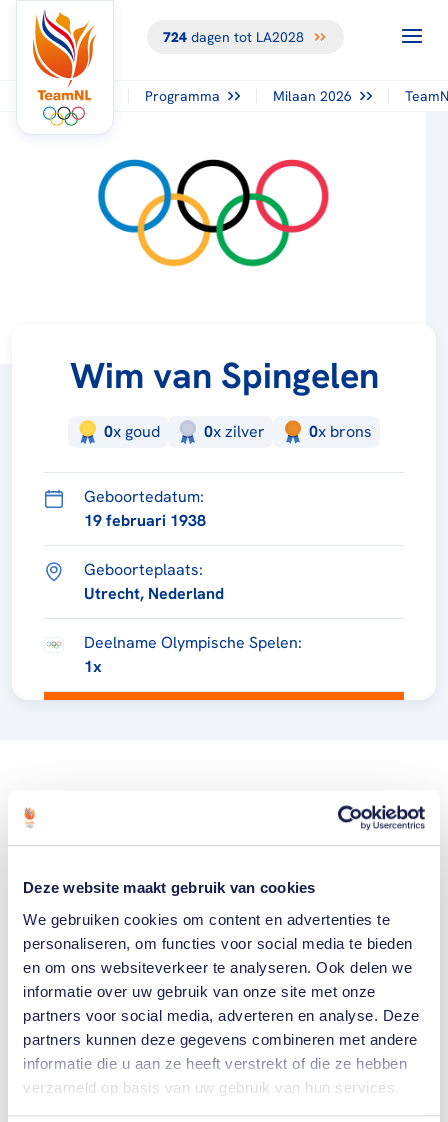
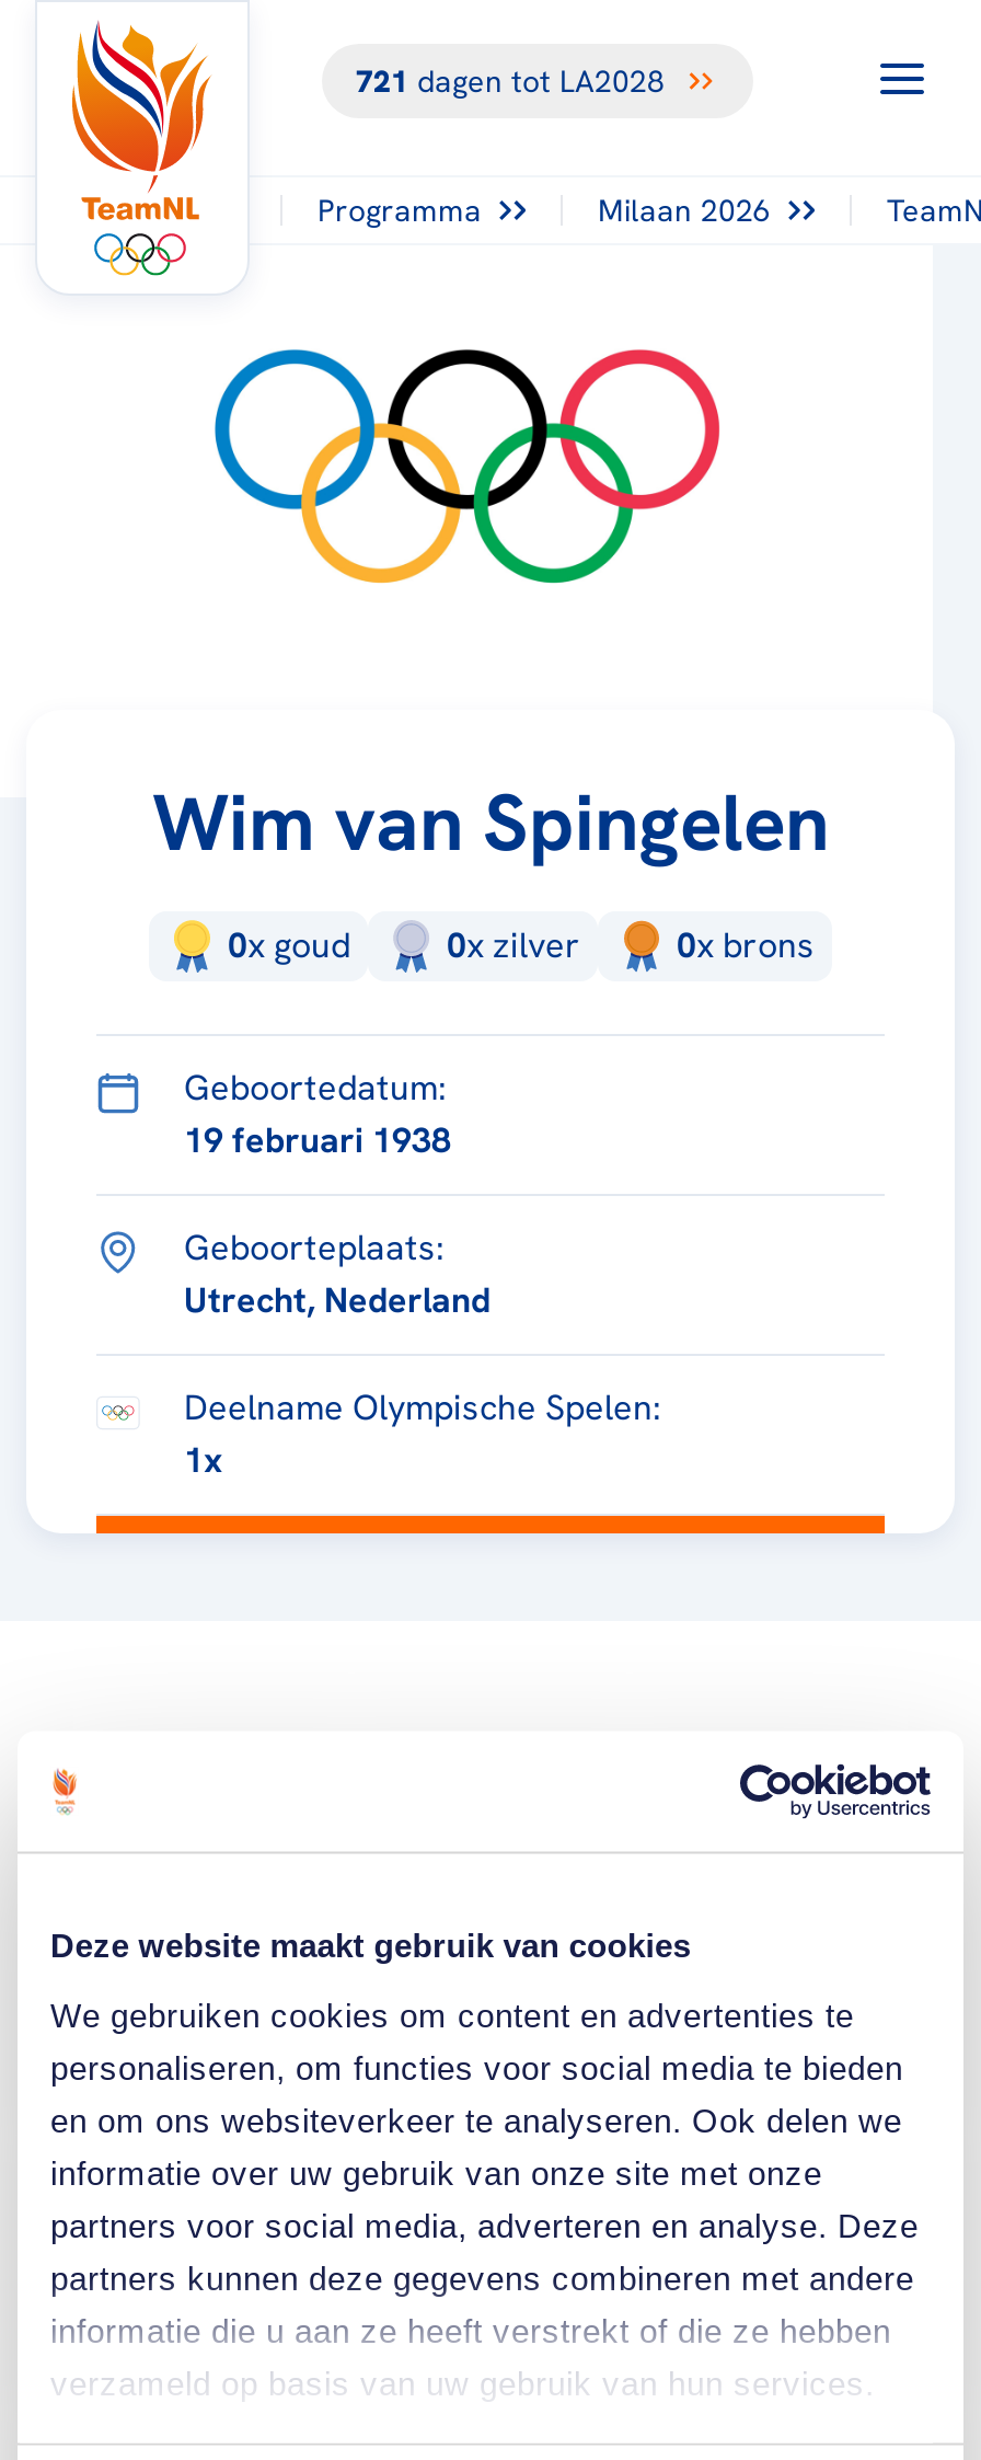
[162,28,303,46] 724 dagen tot LA2028 -> [356,61,665,101] 721 dagen tot LA2028

